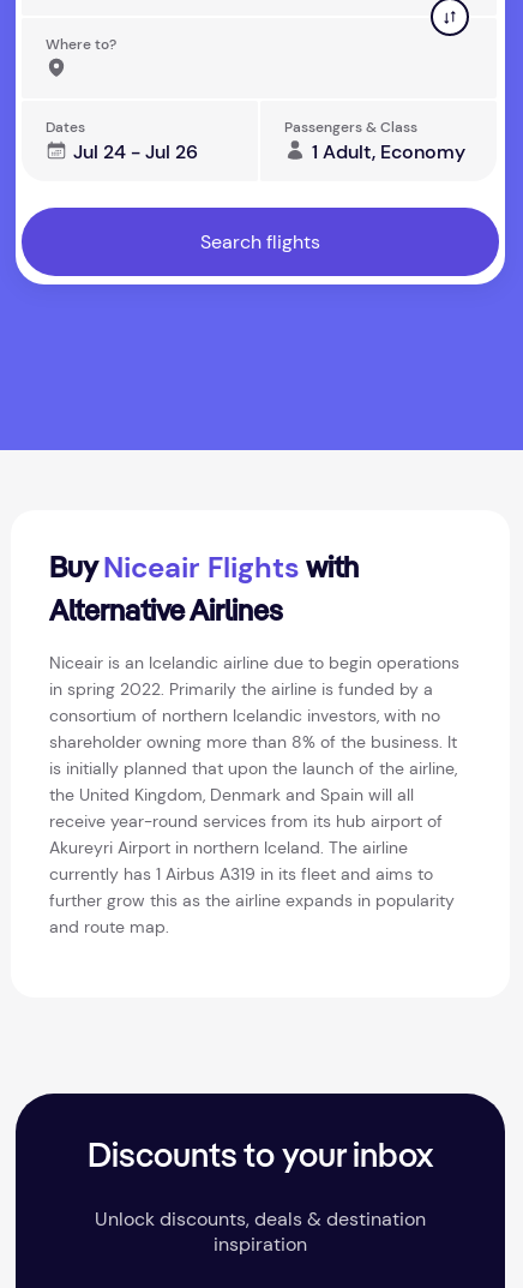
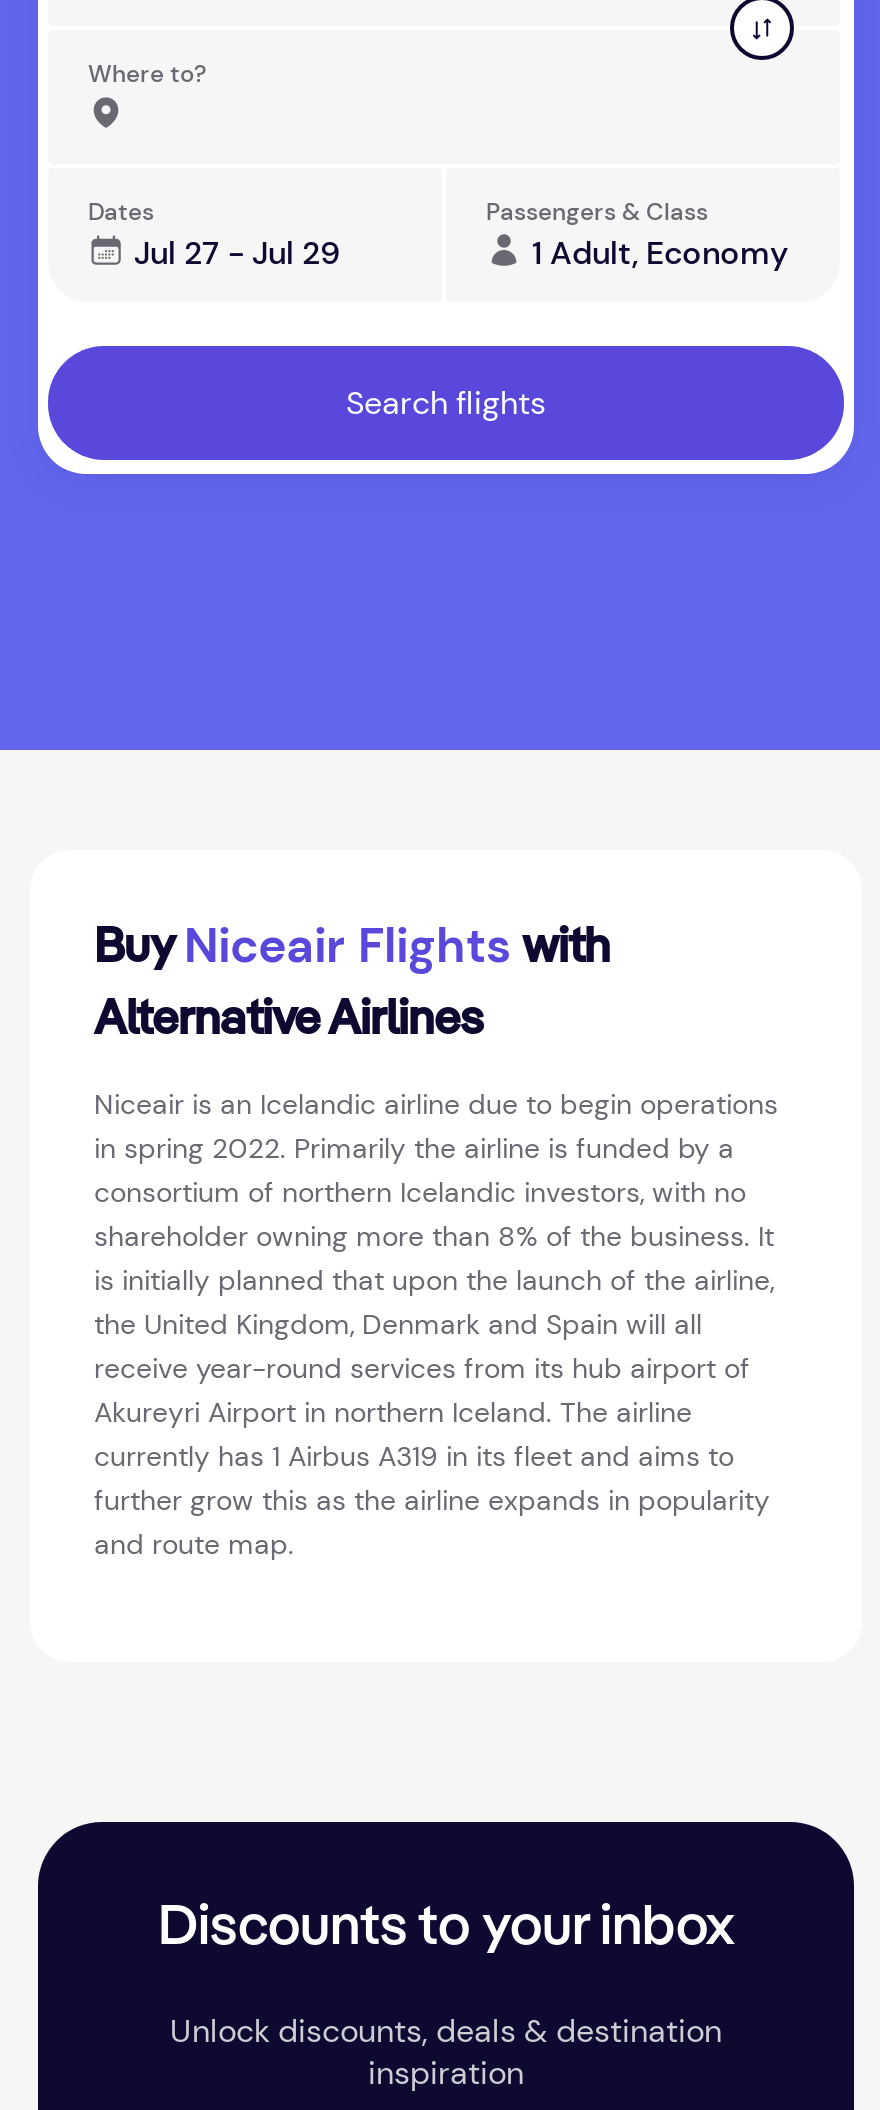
[73,139,198,164] Jul 24 - Jul 26 -> [134,232,340,274] Jul 27 - Jul 29

